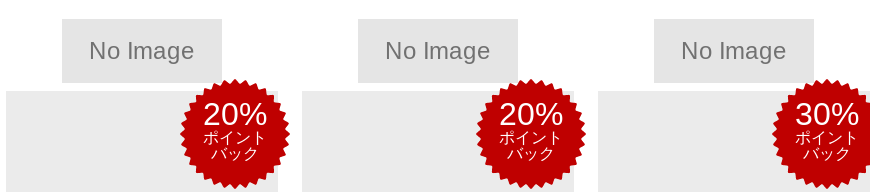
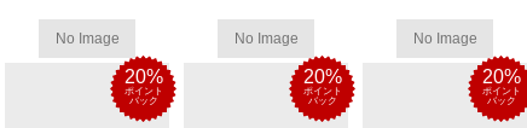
[795,97,859,131] 30% -> [482,67,520,87] 20%

